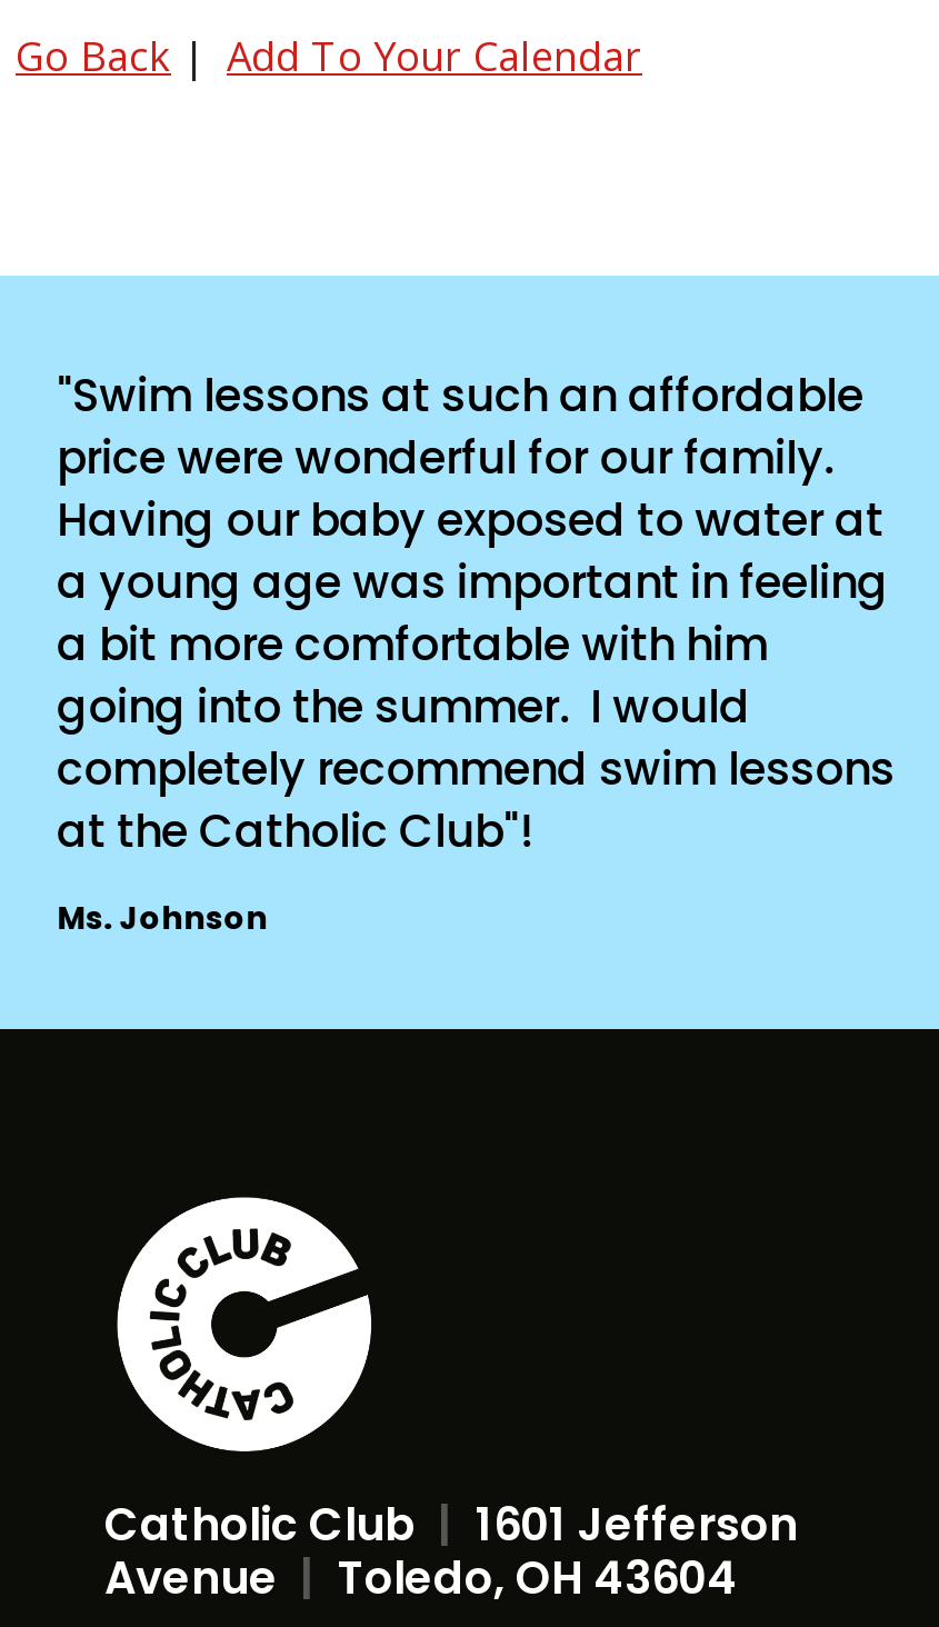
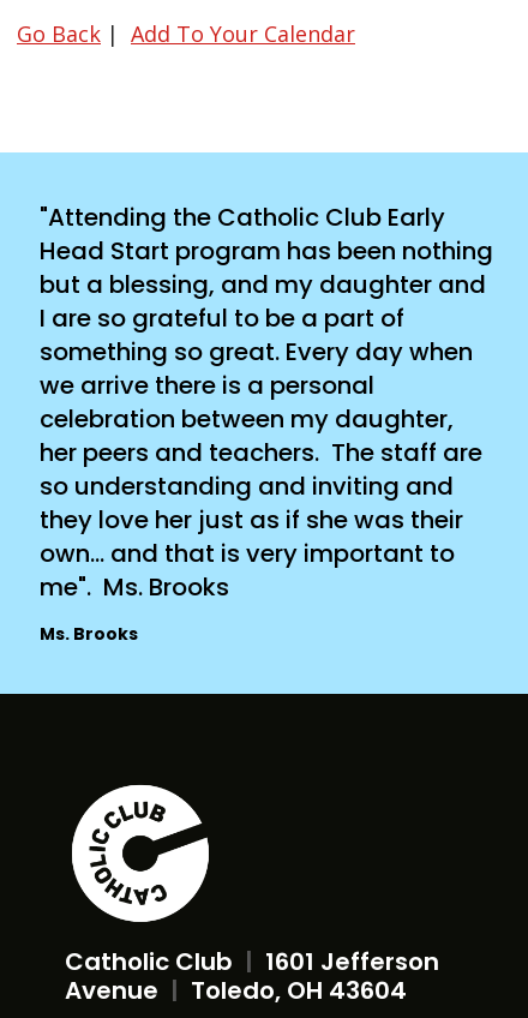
[57,365,895,863] "Swim lessons at such an affordable | price were wonderful for our family. | Having our baby exposed to water at | a young age was important in feeling | a bit more comfortable with him | going into the summer. I would | completely recommend swim lessons | at the Catholic Club"! -> [39,201,493,604] "Attending the Catholic Club Early | Head Start program has been nothing | but a blessing, and my daughter and | I are so grateful to be a part of | something so great. Every day when | we arrive there is a personal | celebration between my daughter, | her peers and teachers. The staff are | so understanding and inviting and | they love her just as if she was their | own... and that is very important to | me". Ms. Brooks
[57,897,268,941] Ms. Johnson -> [39,622,138,646] Ms. Brooks

